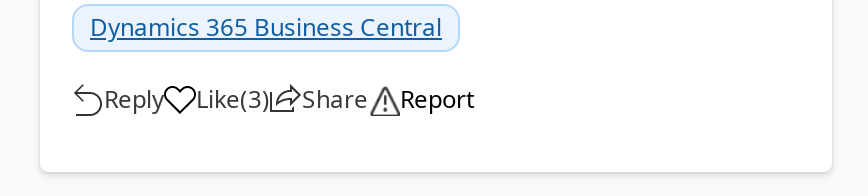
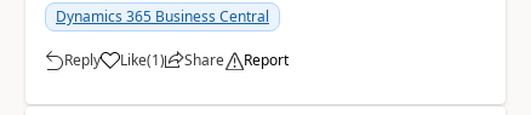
[240,82,270,116] (3) -> [147,50,165,70] (1)

